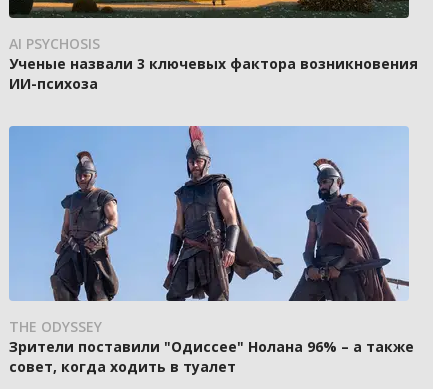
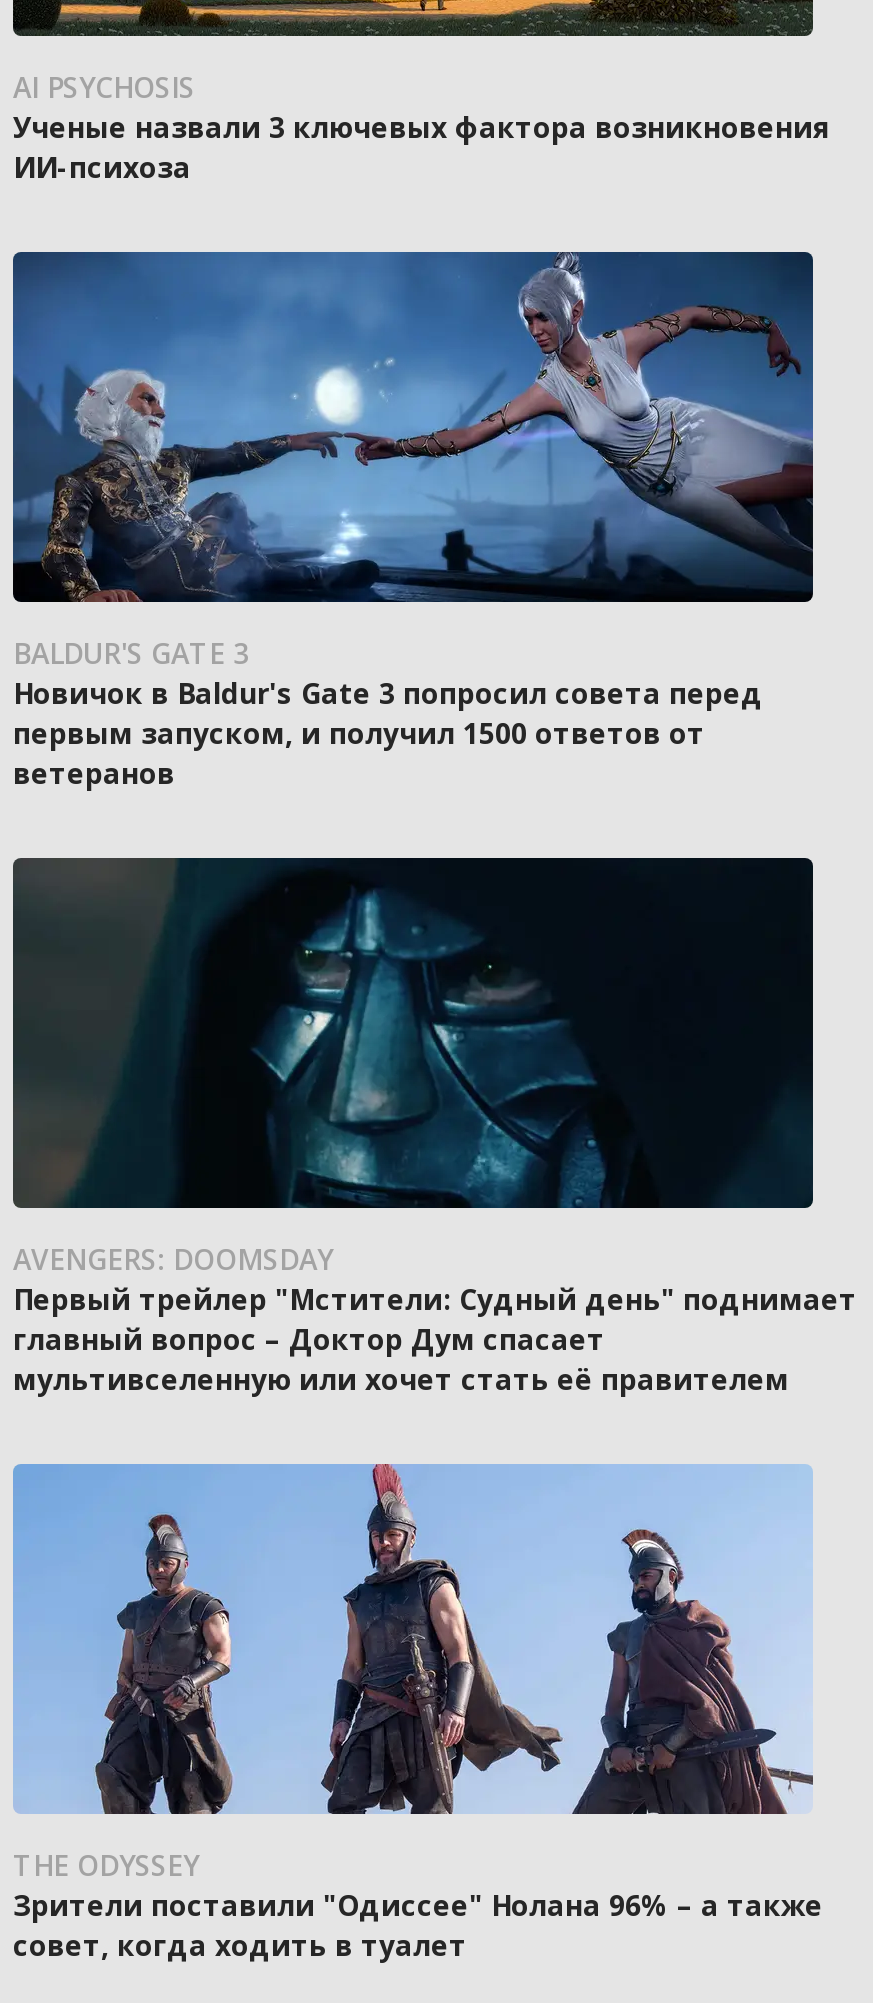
none -> [11,250,815,792] [image] | BALDUR'S GATE 3 | Новичок в Baldur's Gate 3 попросил совета перед | первым запуском, и получил 1500 ответов от | ветеранов
none -> [13,856,857,1398] [image] | AVENGERS: DOOMSDAY | Первый трейлер "Мстители: Судный день" поднимает | главный вопрос – Доктор Дум спасает | мультивселенную или хочет стать её правителем

